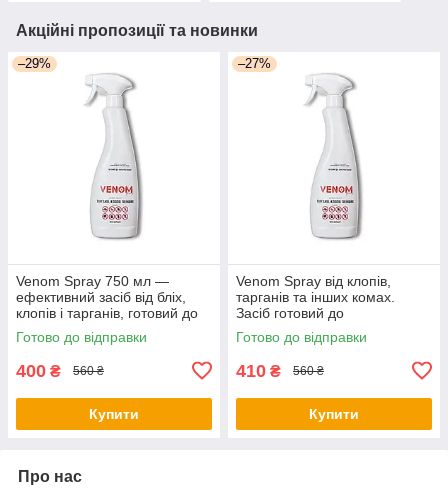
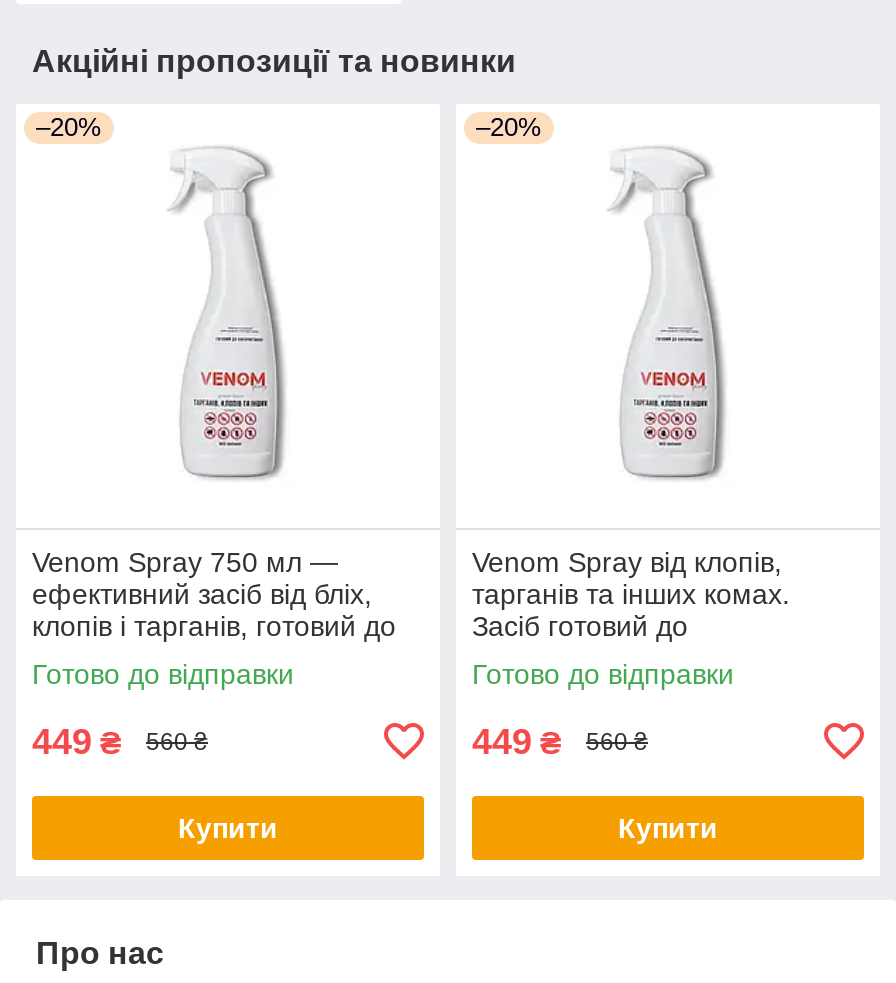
[18,56,51,71] –29% -> [36,112,102,142] –20%
[238,56,271,71] –27% -> [476,112,542,142] –20%
[16,361,104,381] 400 ₴ 560 ₴ -> [32,722,208,762] 449 ₴ 560 ₴
[236,361,324,381] 410 ₴ 560 ₴ -> [472,722,648,762] 449 ₴ 560 ₴

